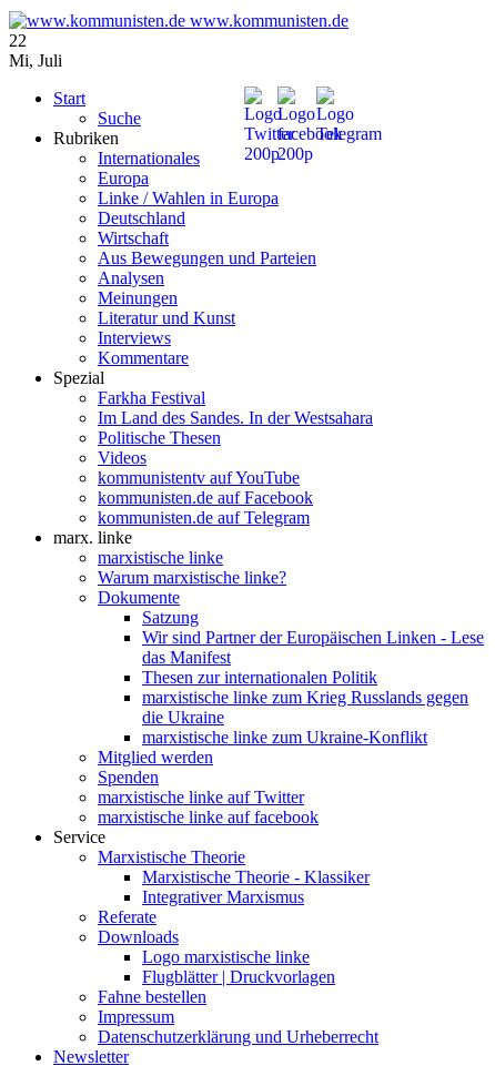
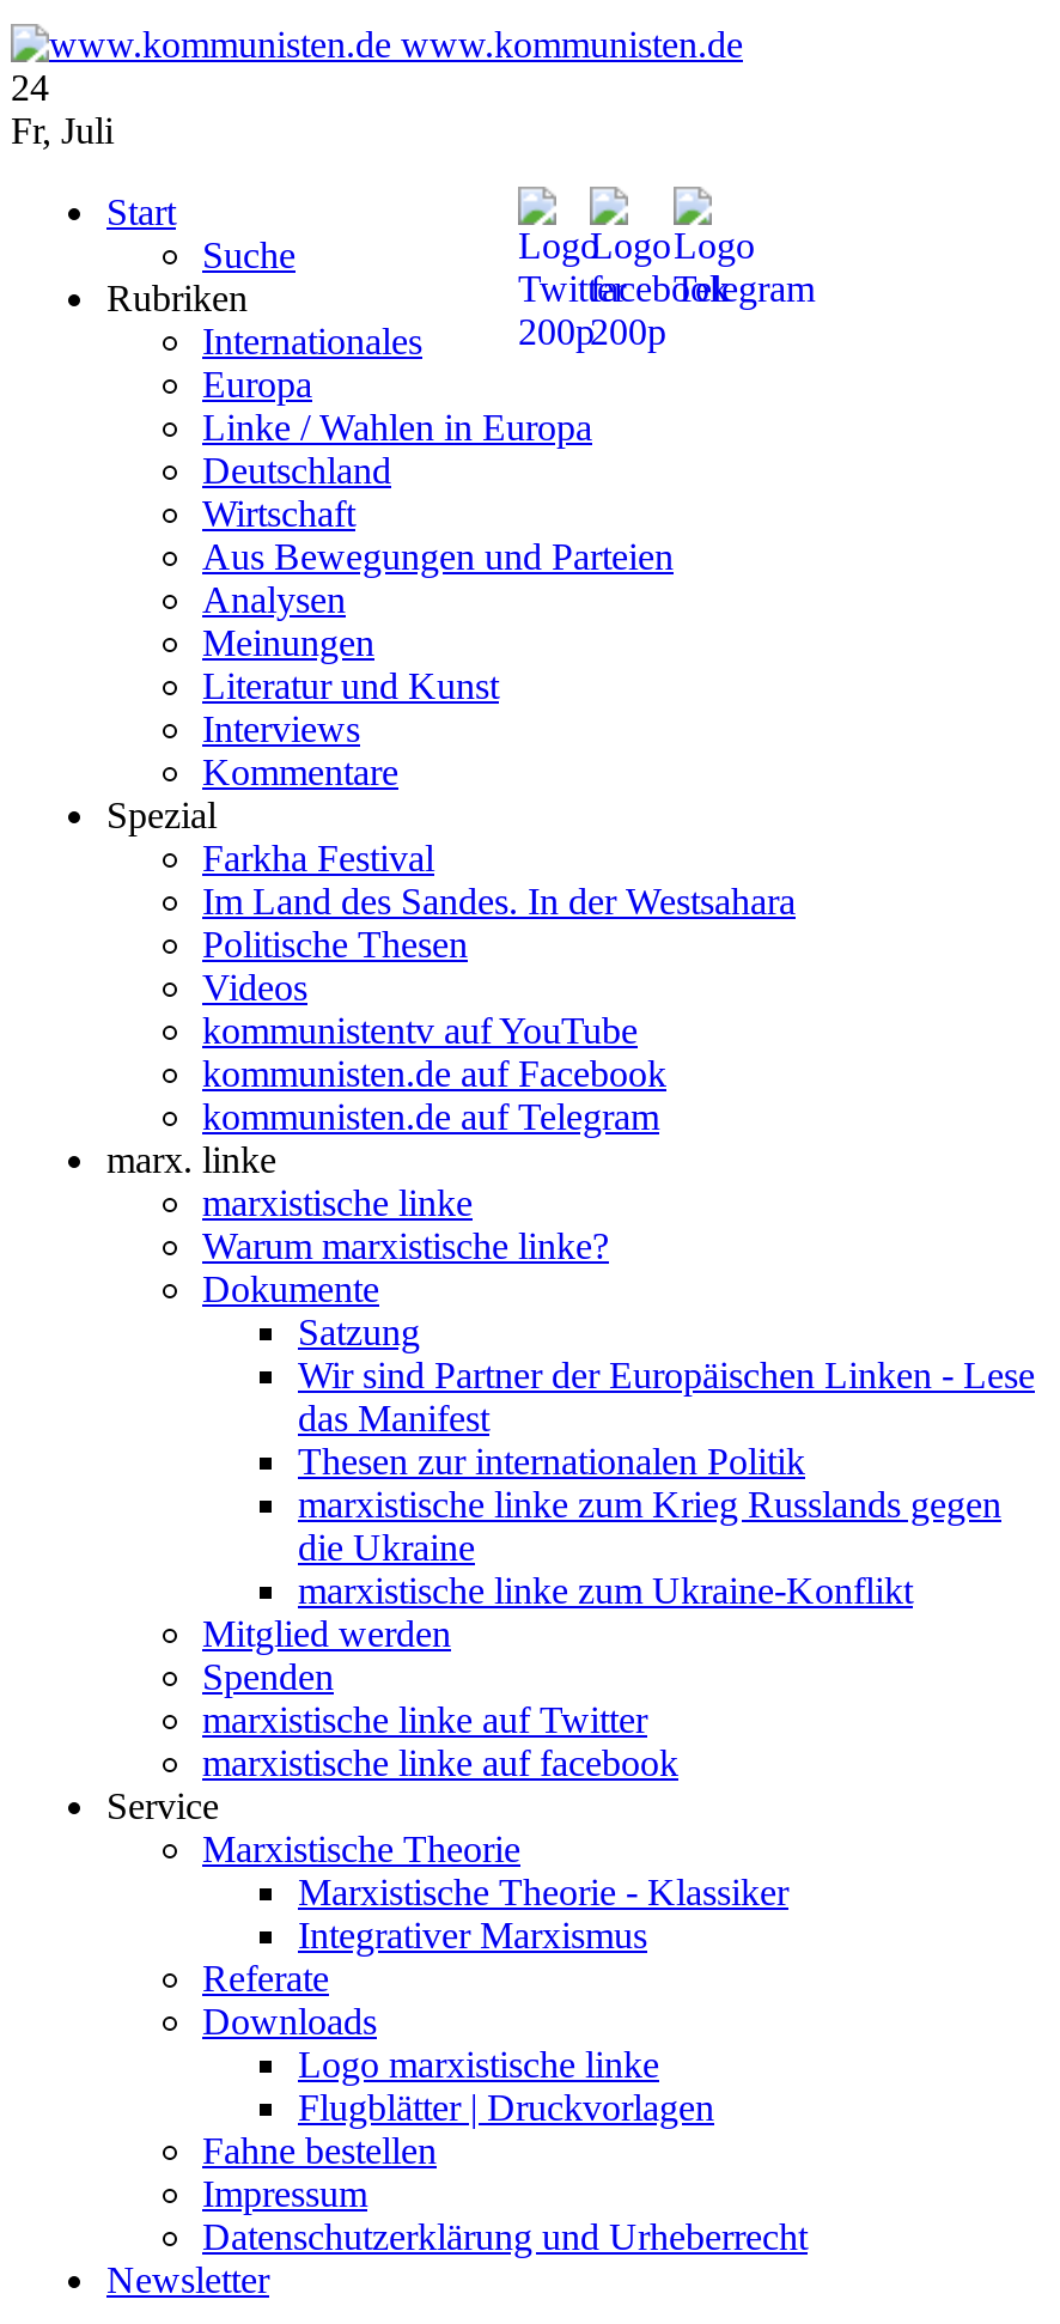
[9,31,27,50] 22 -> [11,67,49,107] 24
[9,51,62,70] Mi, Juli -> [11,110,114,150] Fr, Juli

